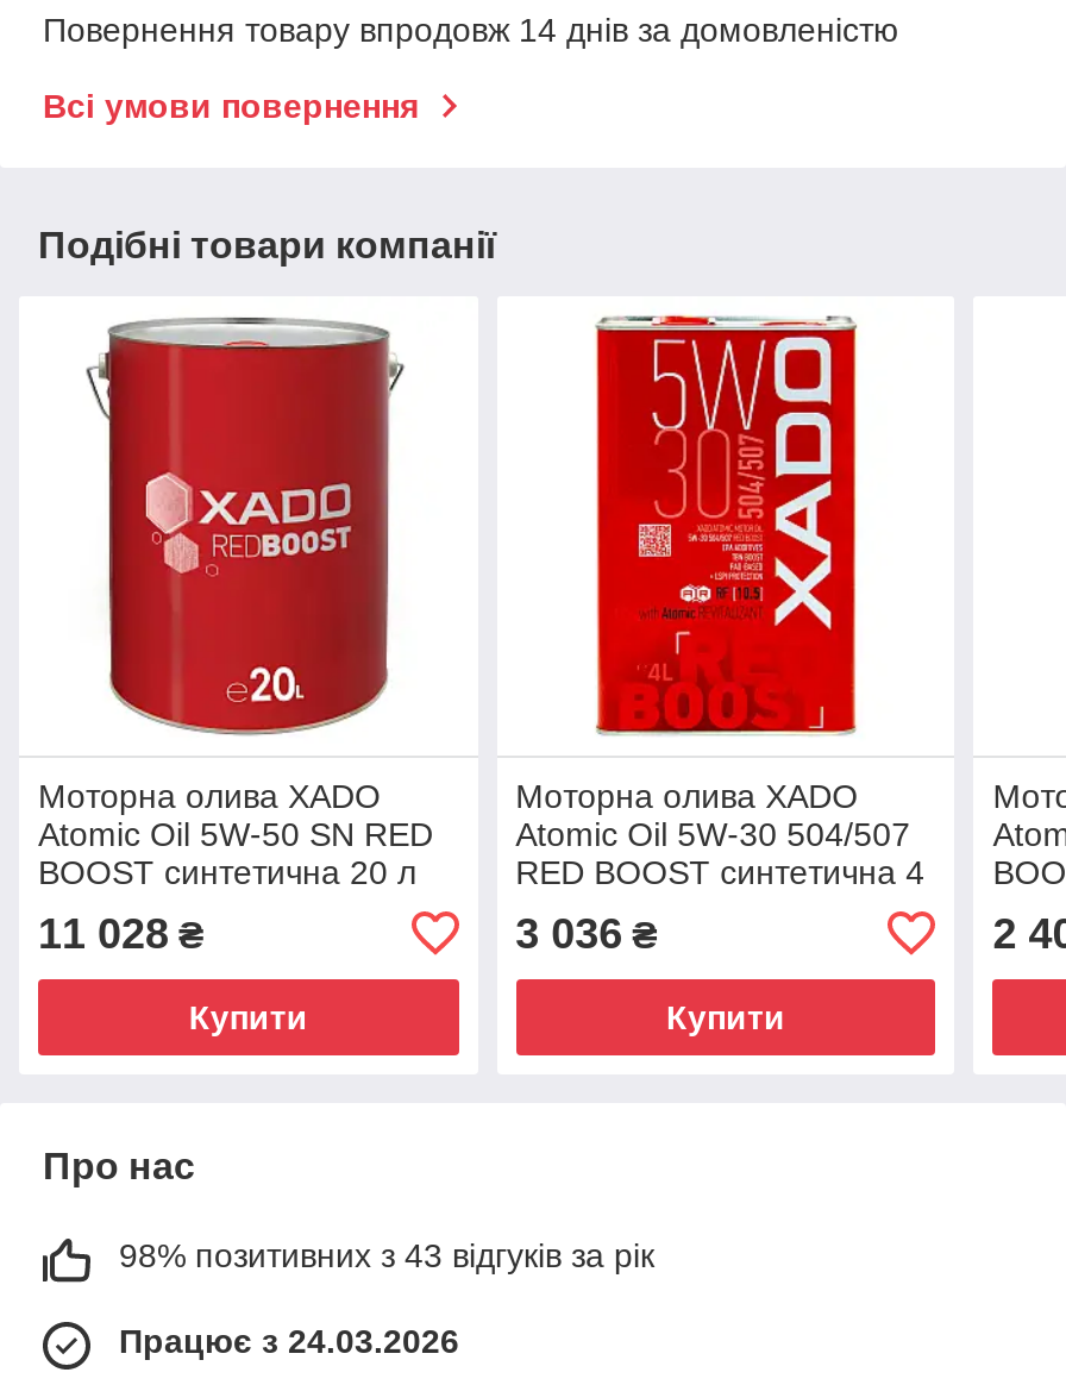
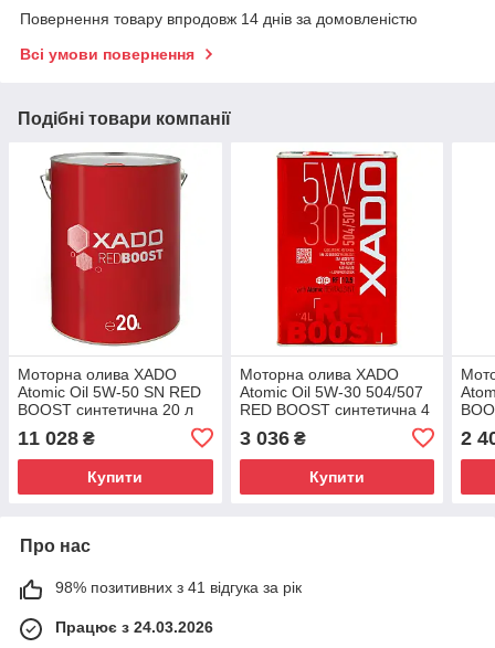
[119,1236,654,1274] 98% позитивних з 43 відгуків за рік -> [55,578,302,596] 98% позитивних з 41 відгука за рік

